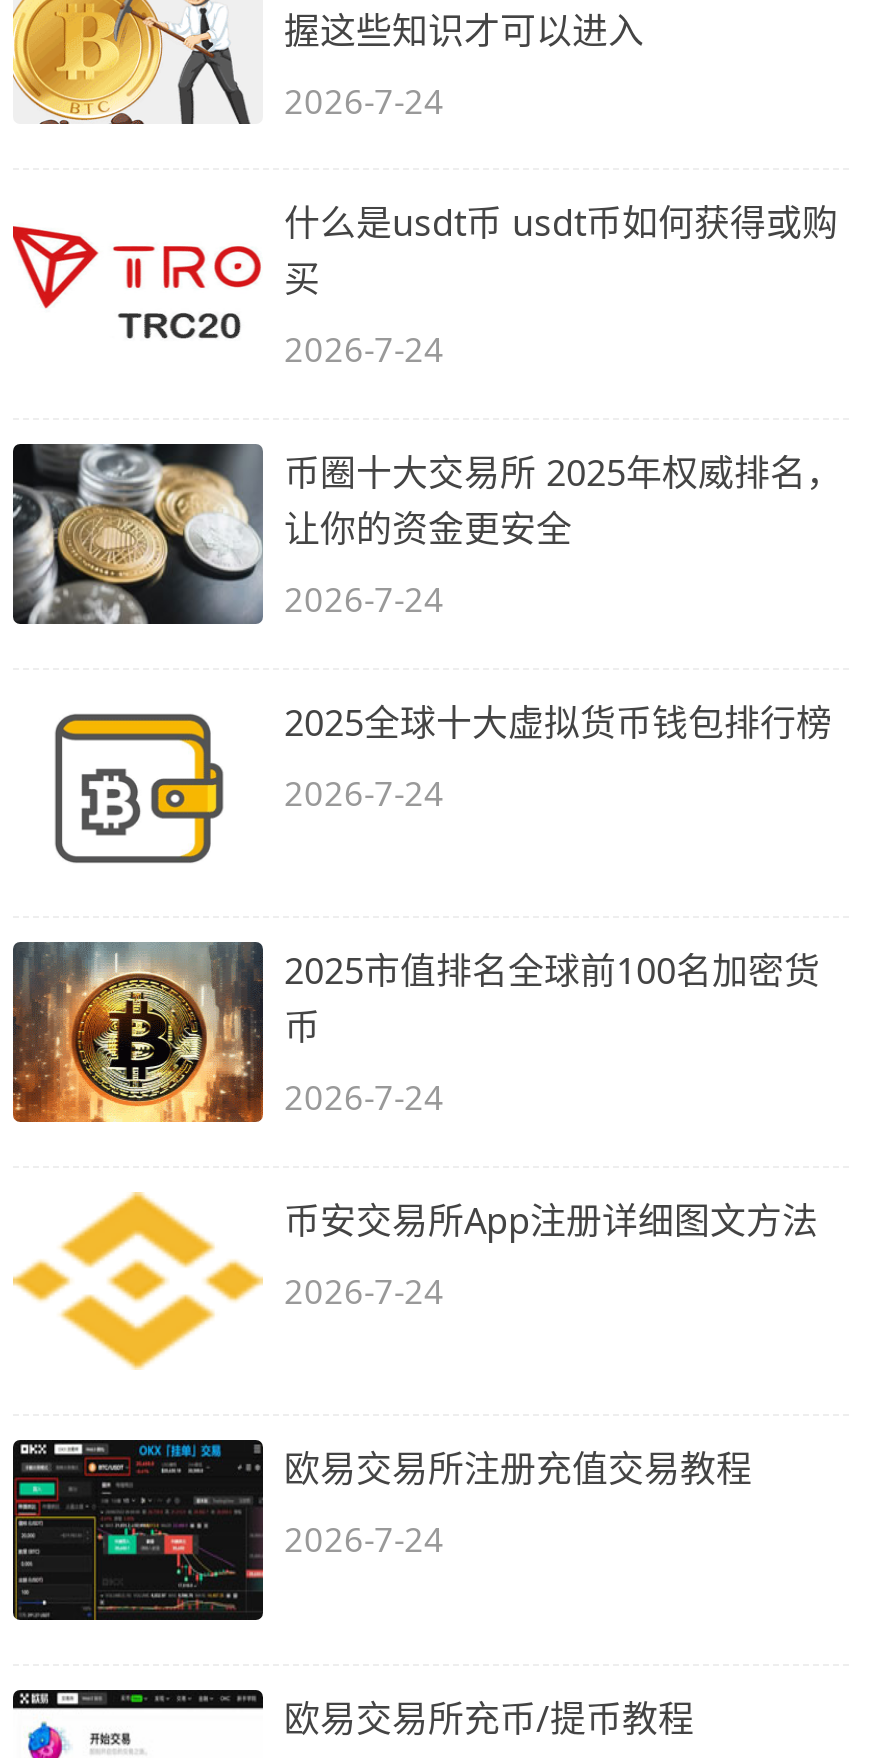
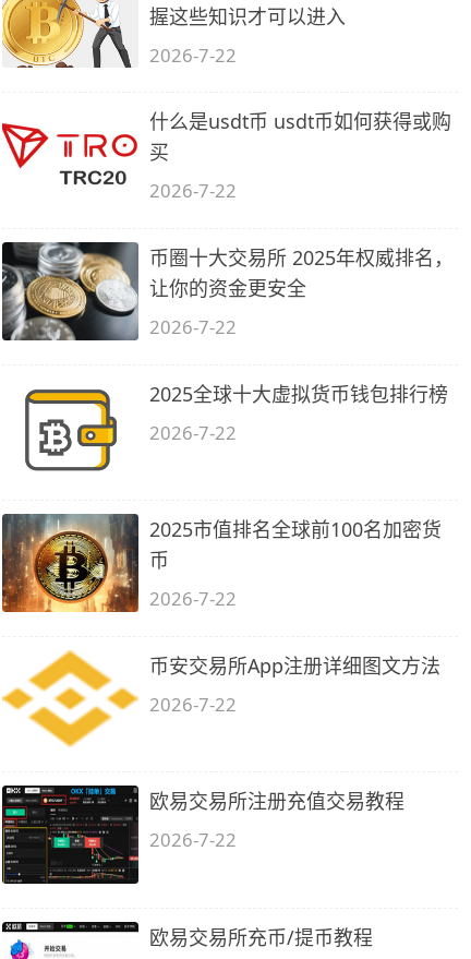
[284,78,444,124] 2026-7-24 -> [150,42,237,68] 2026-7-22
[284,327,444,373] 2026-7-24 -> [150,178,237,203] 2026-7-22
[284,576,444,622] 2026-7-24 -> [150,314,237,339] 2026-7-22
[284,769,444,815] 2026-7-24 -> [150,420,237,445] 2026-7-22
[284,1075,444,1121] 2026-7-24 -> [150,586,237,611] 2026-7-22
[284,1268,444,1314] 2026-7-24 -> [150,692,237,717] 2026-7-22
[284,1517,444,1563] 2026-7-24 -> [150,828,237,853] 2026-7-22

